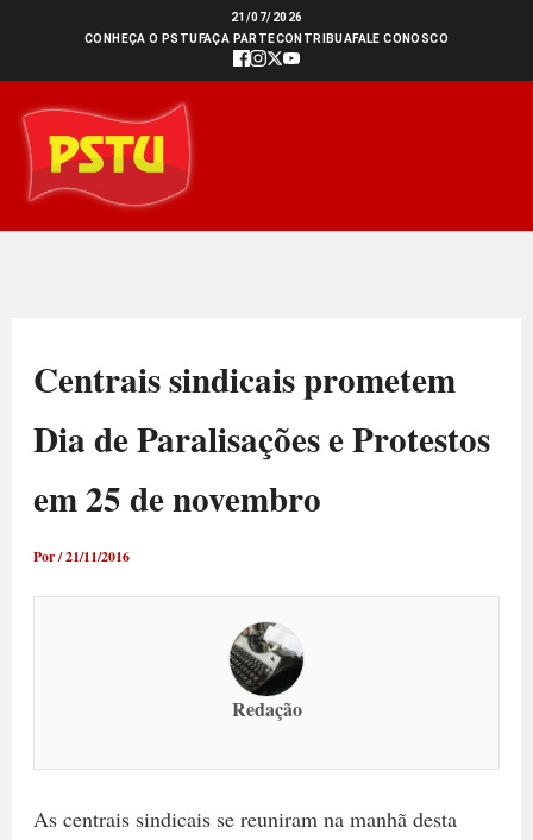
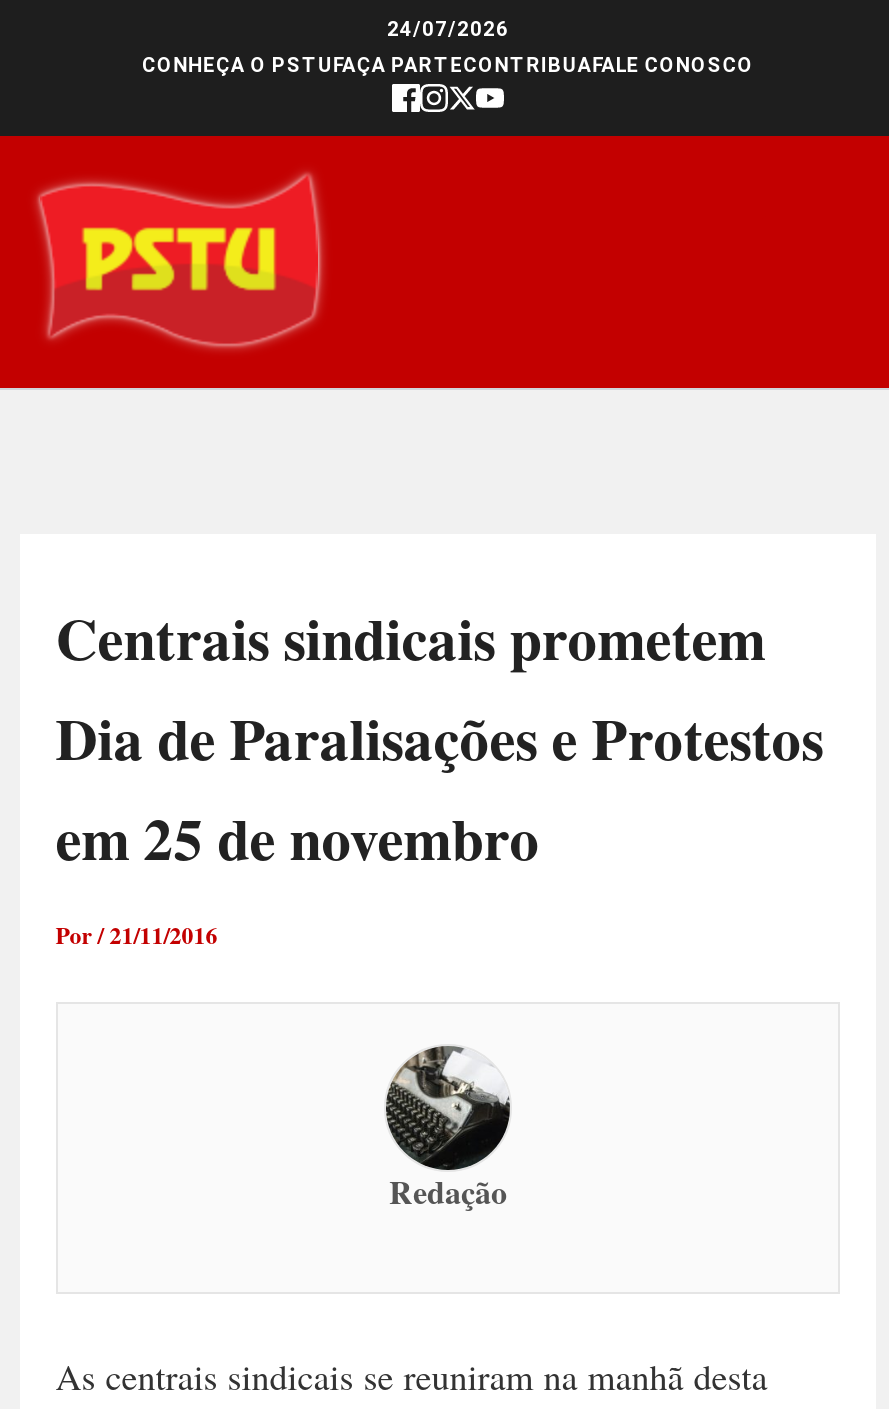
[230,11,303,24] 21/07/2026 -> [387,18,509,40] 24/07/2026

